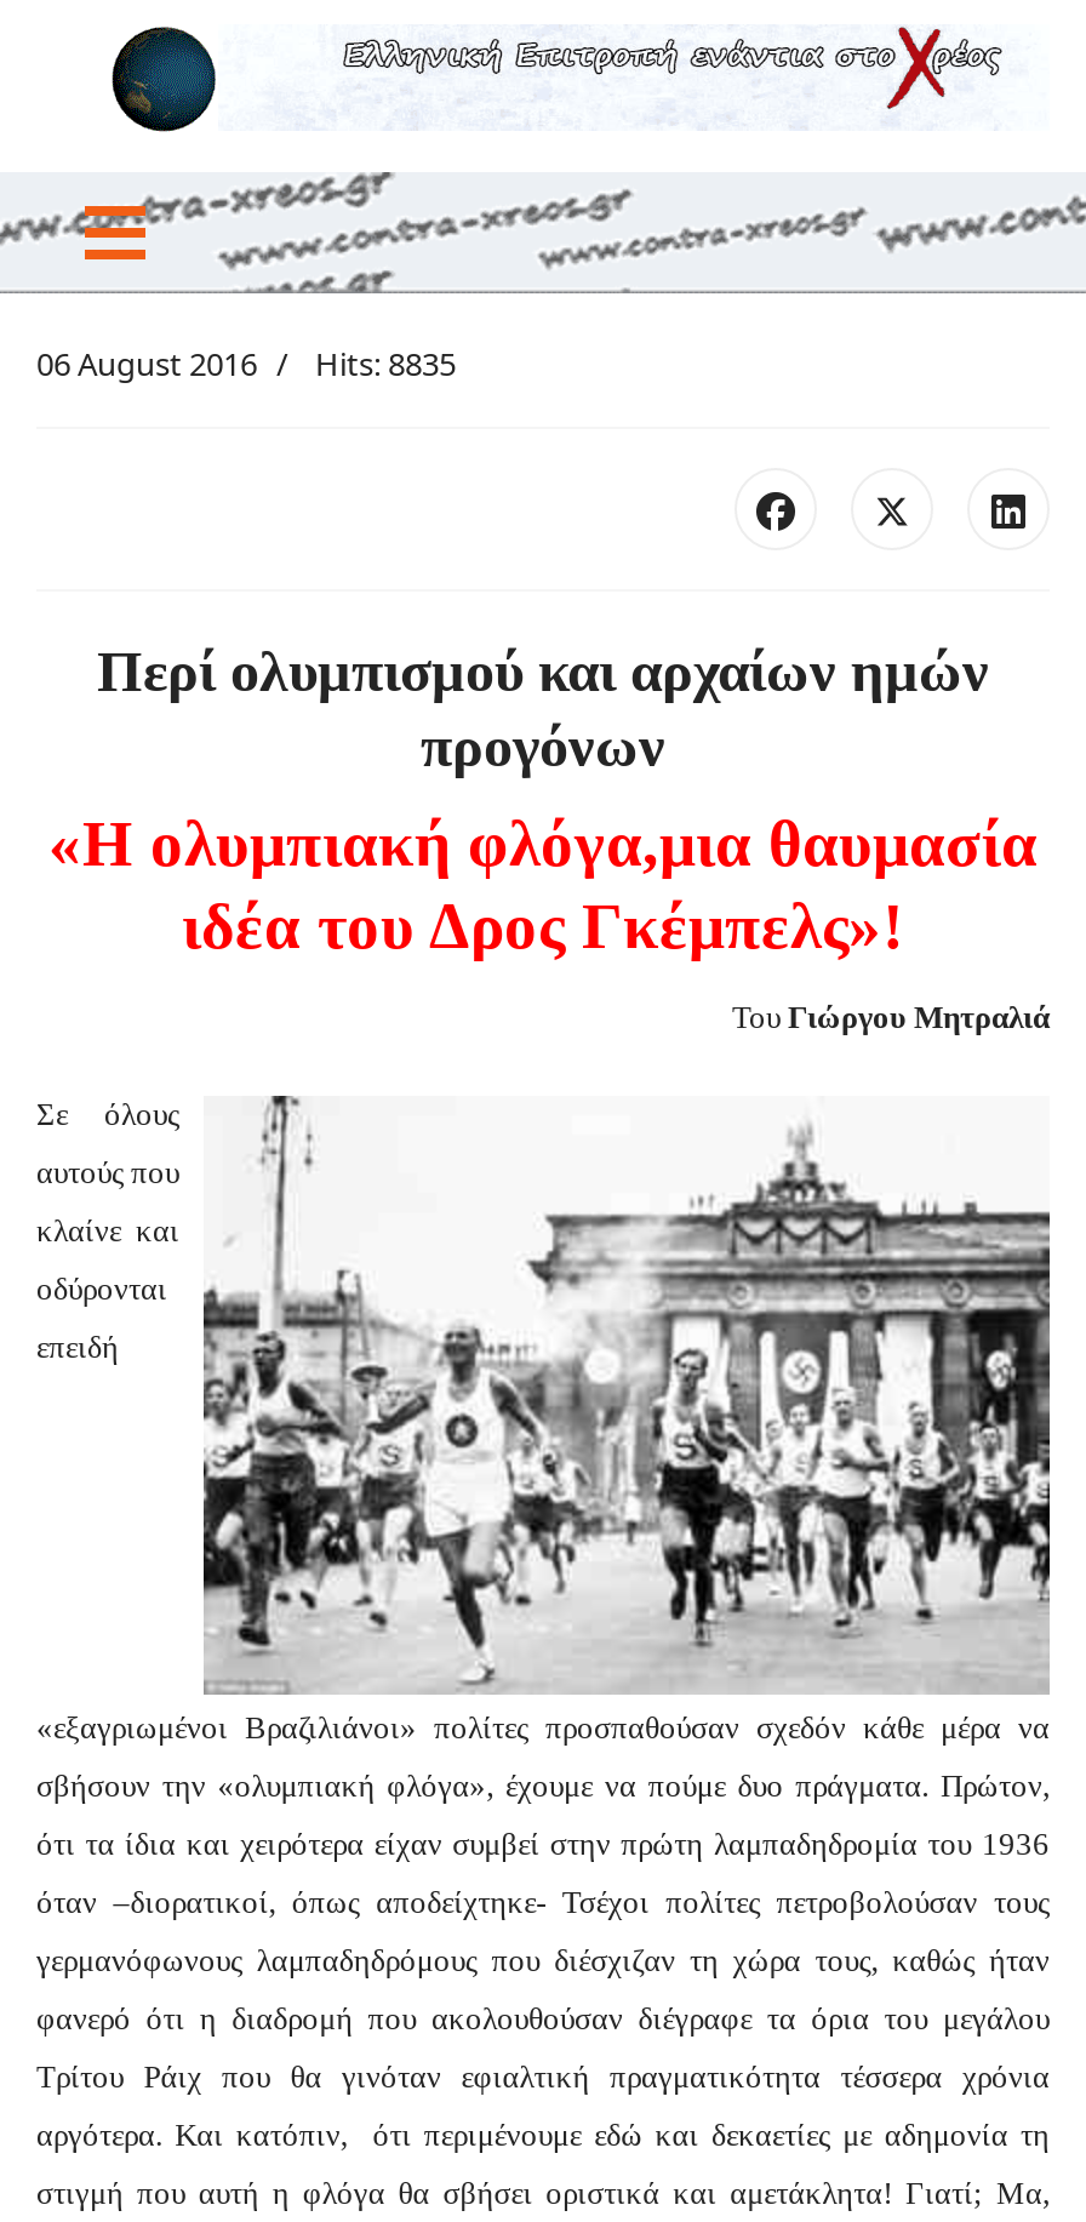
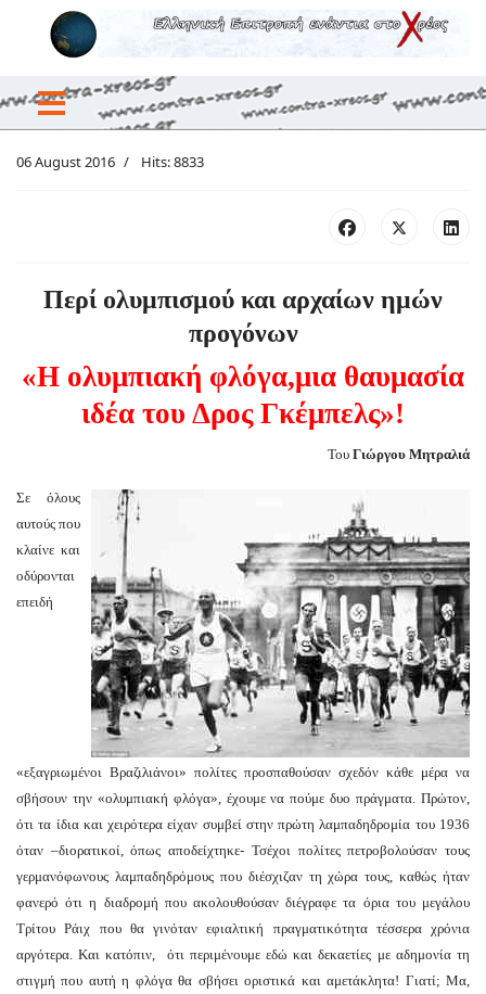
[36,341,456,385] 06 August 2016 Hits: 8835 -> [16,152,204,171] 06 August 2016 Hits: 8833

